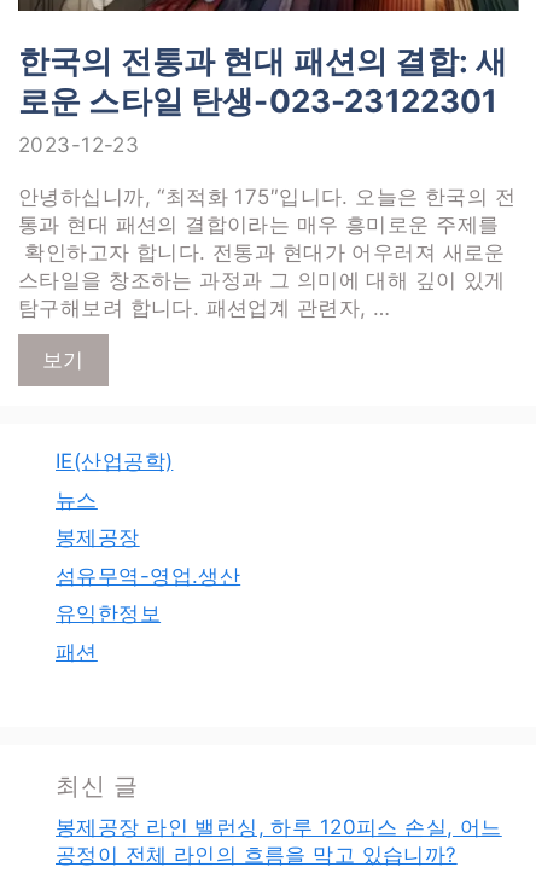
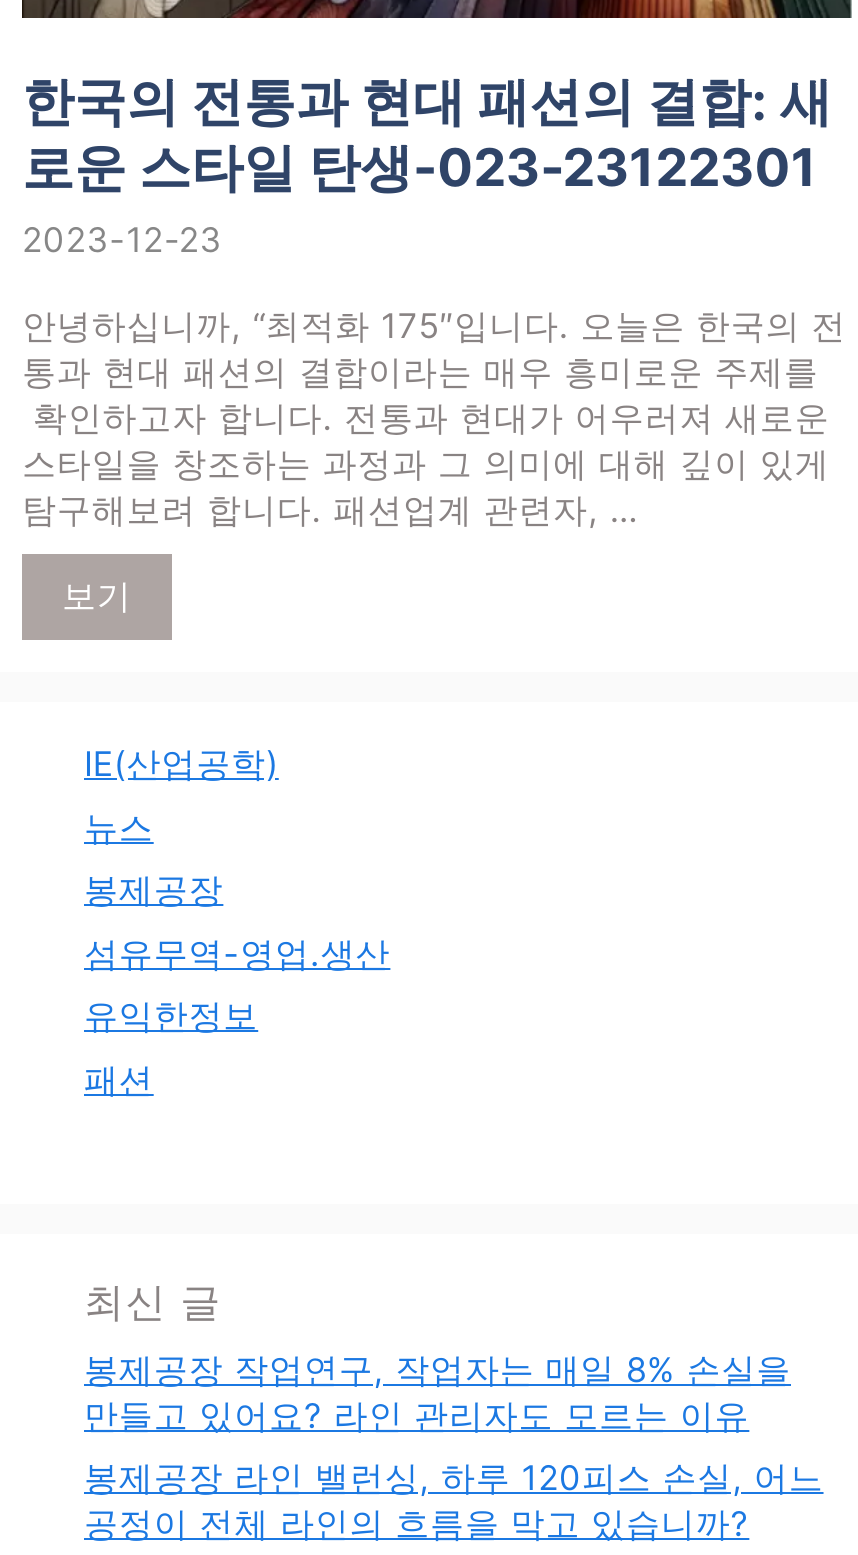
none -> [84,1349,791,1435] 봉제공장 작업연구, 작업자는 매일 8% 손실을 | 만들고 있어요? 라인 관리자도 모르는 이유

